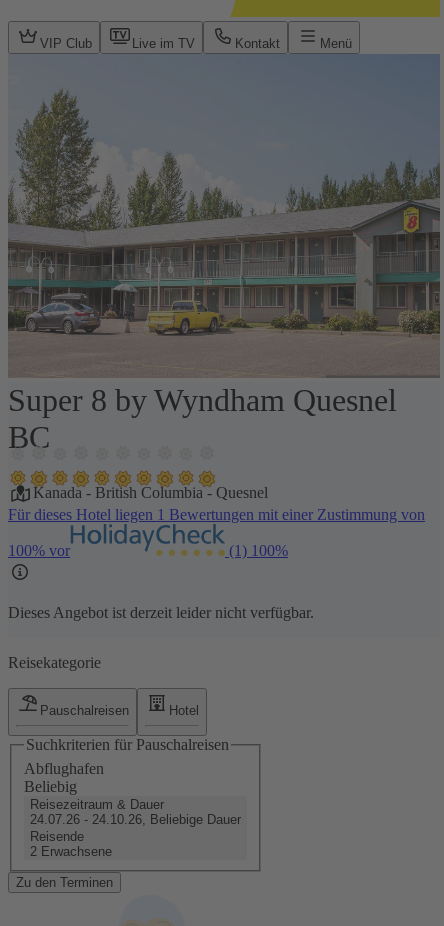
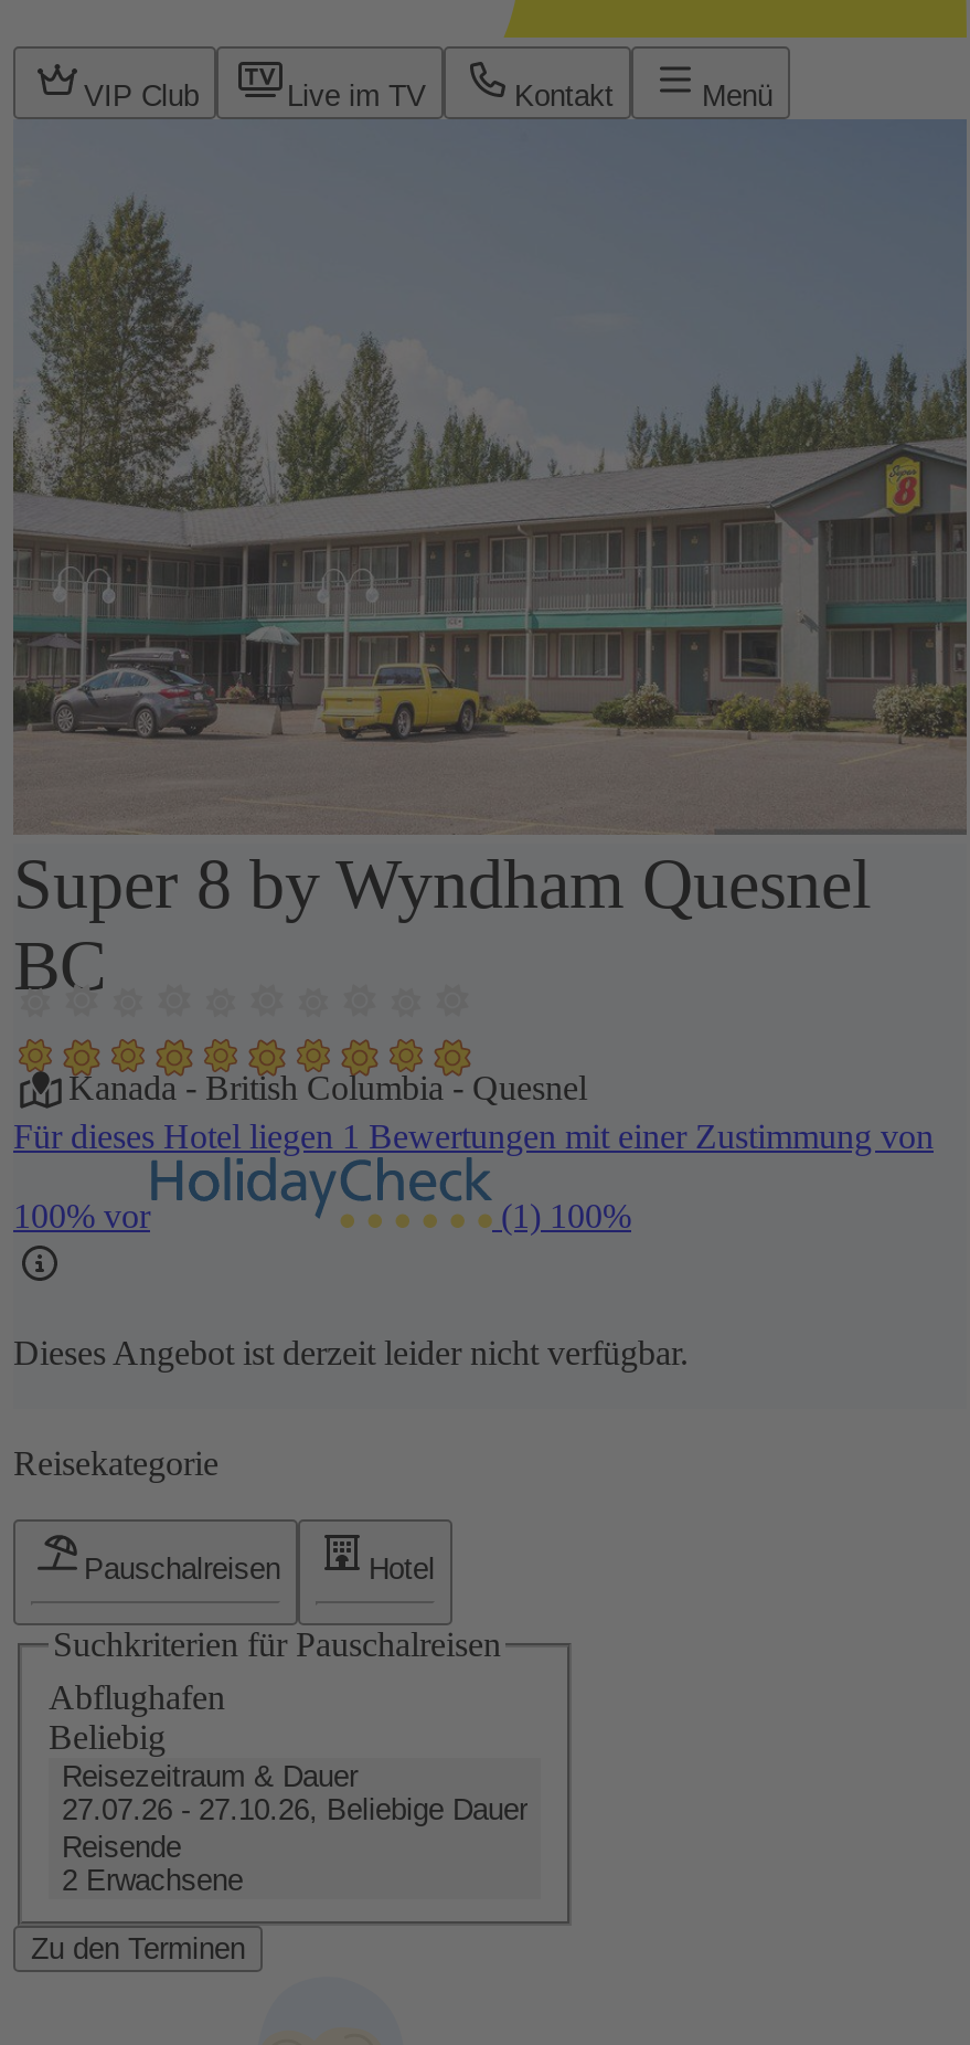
[30,812,241,827] 24.07.26 - 24.10.26, Beliebige Dauer -> [62,1793,527,1826] 27.07.26 - 27.10.26, Beliebige Dauer

